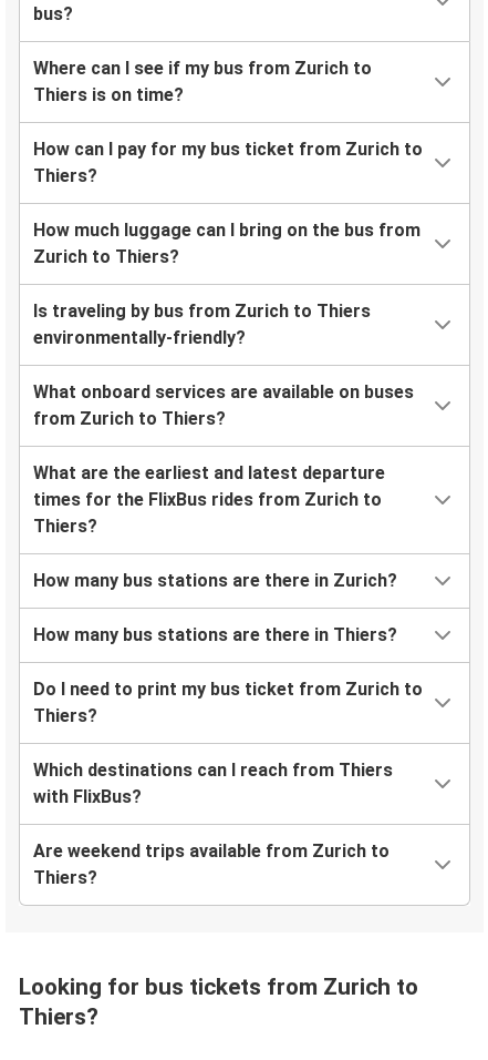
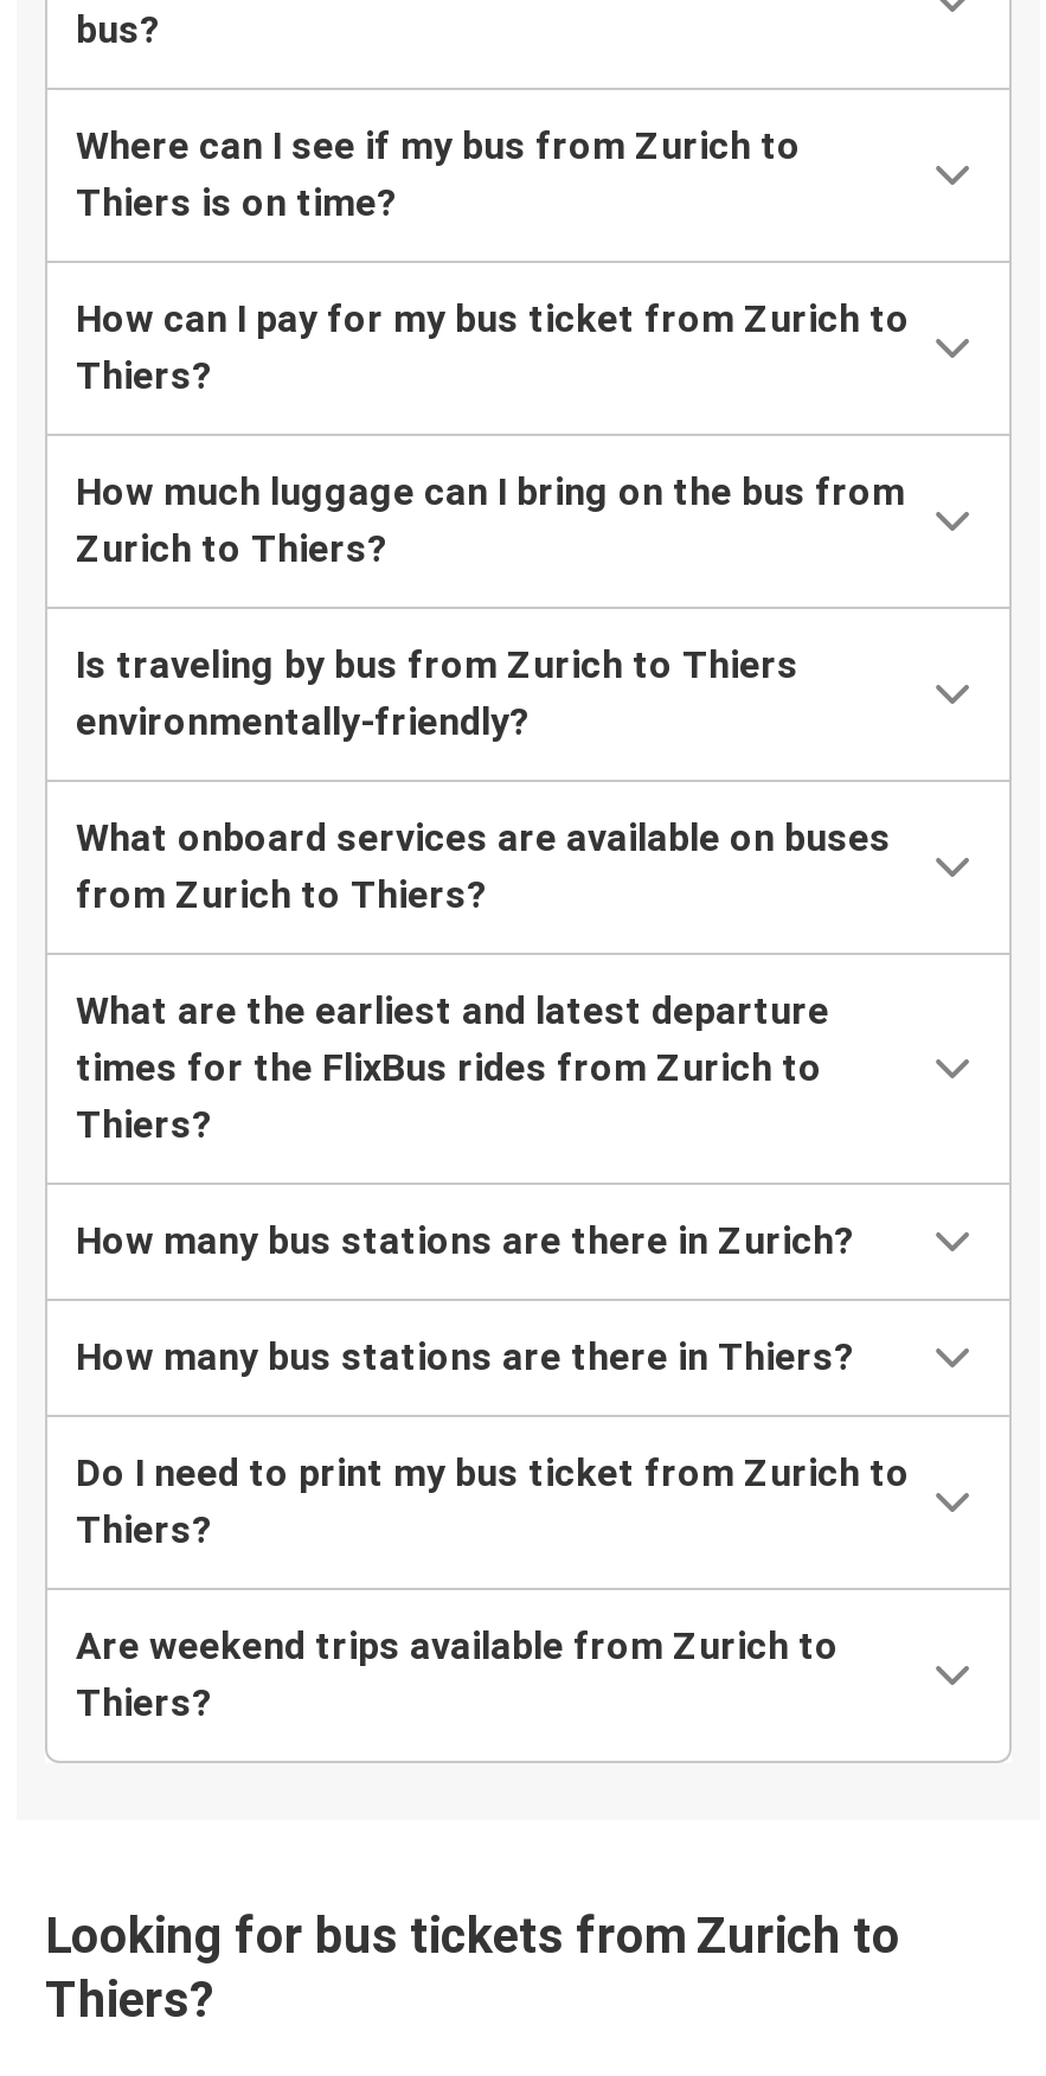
[33,760,393,808] Which destinations can I reach from Thiers | with FlixBus? -> none

